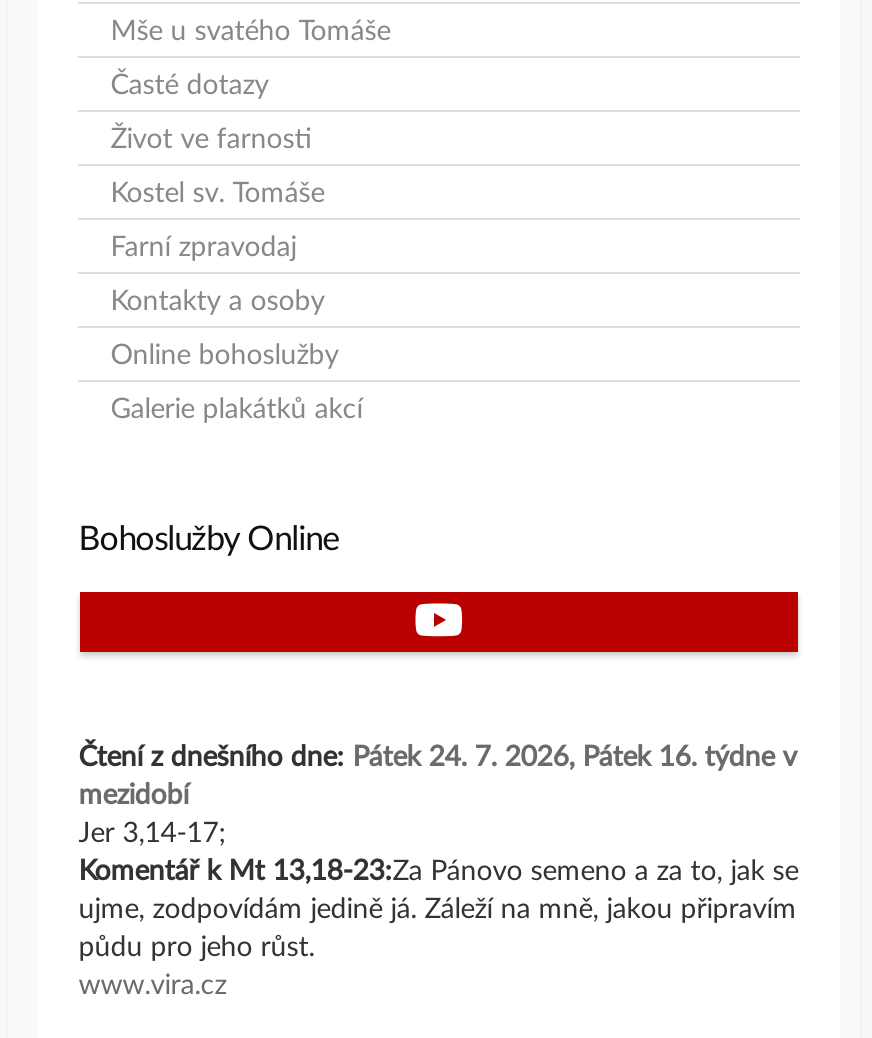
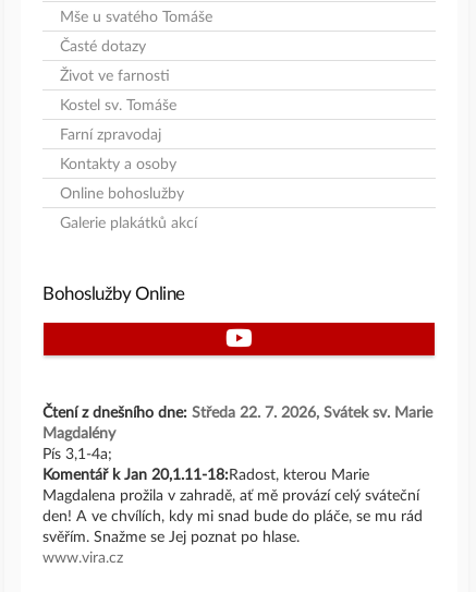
[78,738,798,962] Čtení z dnešního dne: Pátek 24. 7. 2026, Pátek 16. týdne v | mezidobí | Jer 3,14-17; | Komentář k Mt 13,18-23:Za Pánovo semeno a za to, jak se | ujme, zodpovídám jedině já. Záleží na mně, jakou připravím | půdu pro jeho růst. -> [43,403,433,545] Čtení z dnešního dne: Středa 22. 7. 2026, Svátek sv. Marie | Magdalény | Pís 3,1-4a; | Komentář k Jan 20,1.11-18:Radost, kterou Marie | Magdalena prožila v zahradě, ať mě provází celý sváteční | den! A ve chvílích, kdy mi snad bude do pláče, se mu rád | svěřím. Snažme se Jej poznat po hlase.

